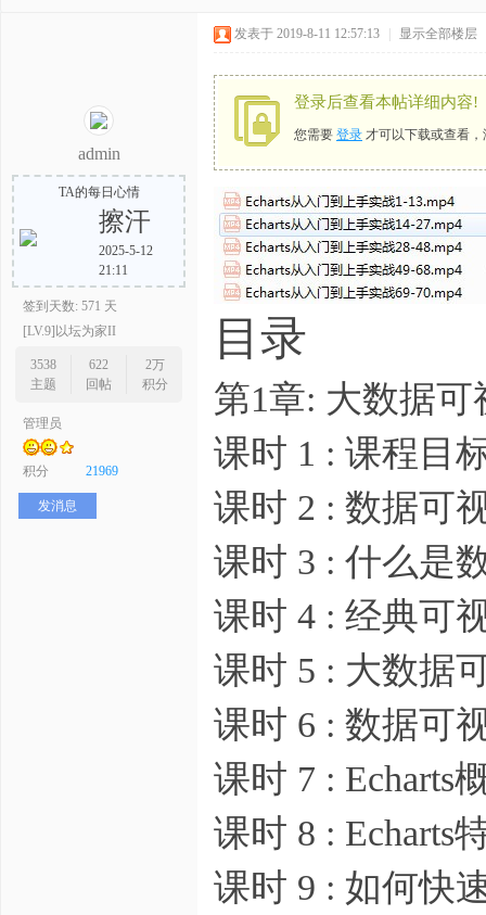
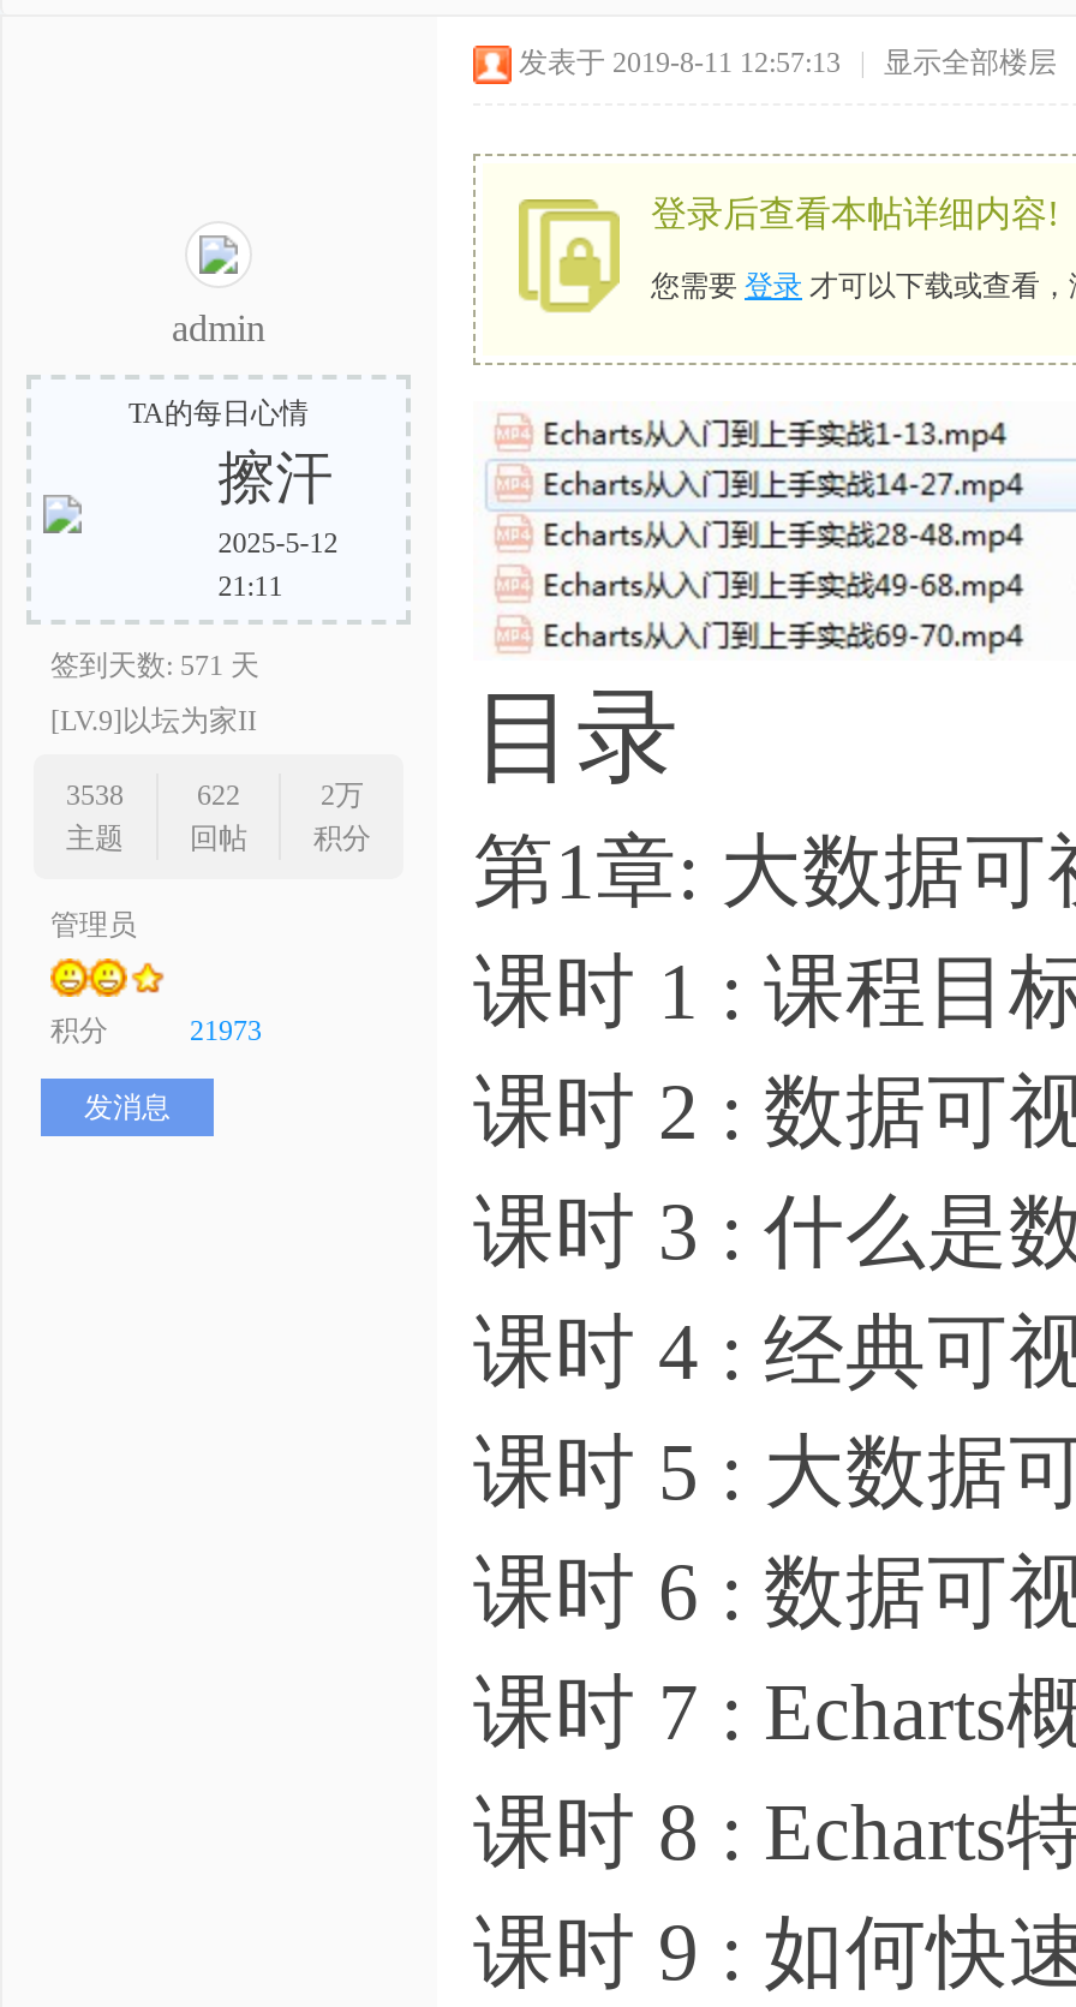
[86,463,118,479] 21969 -> [190,1014,262,1047] 21973

